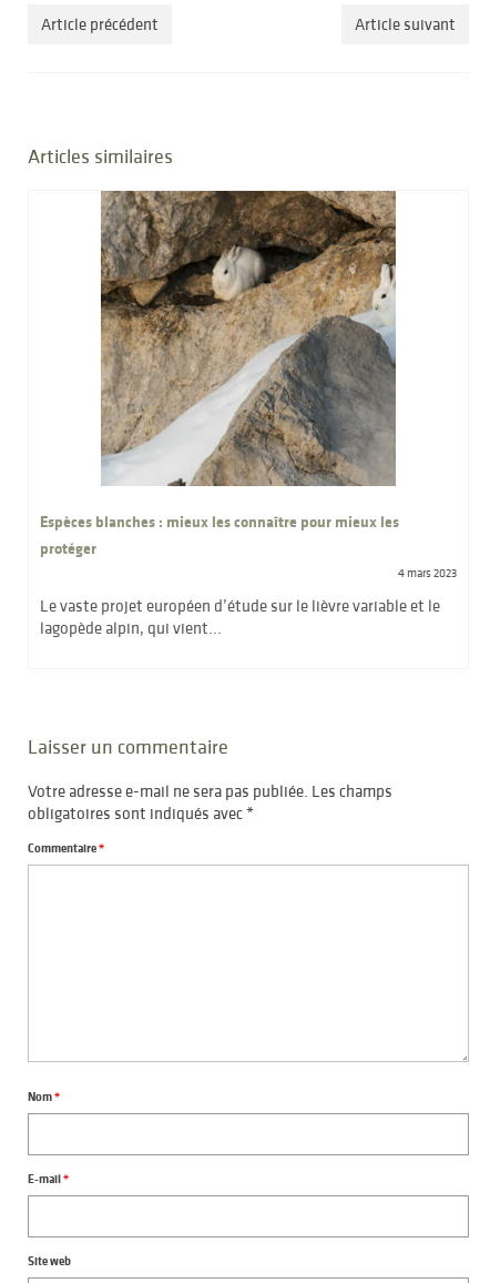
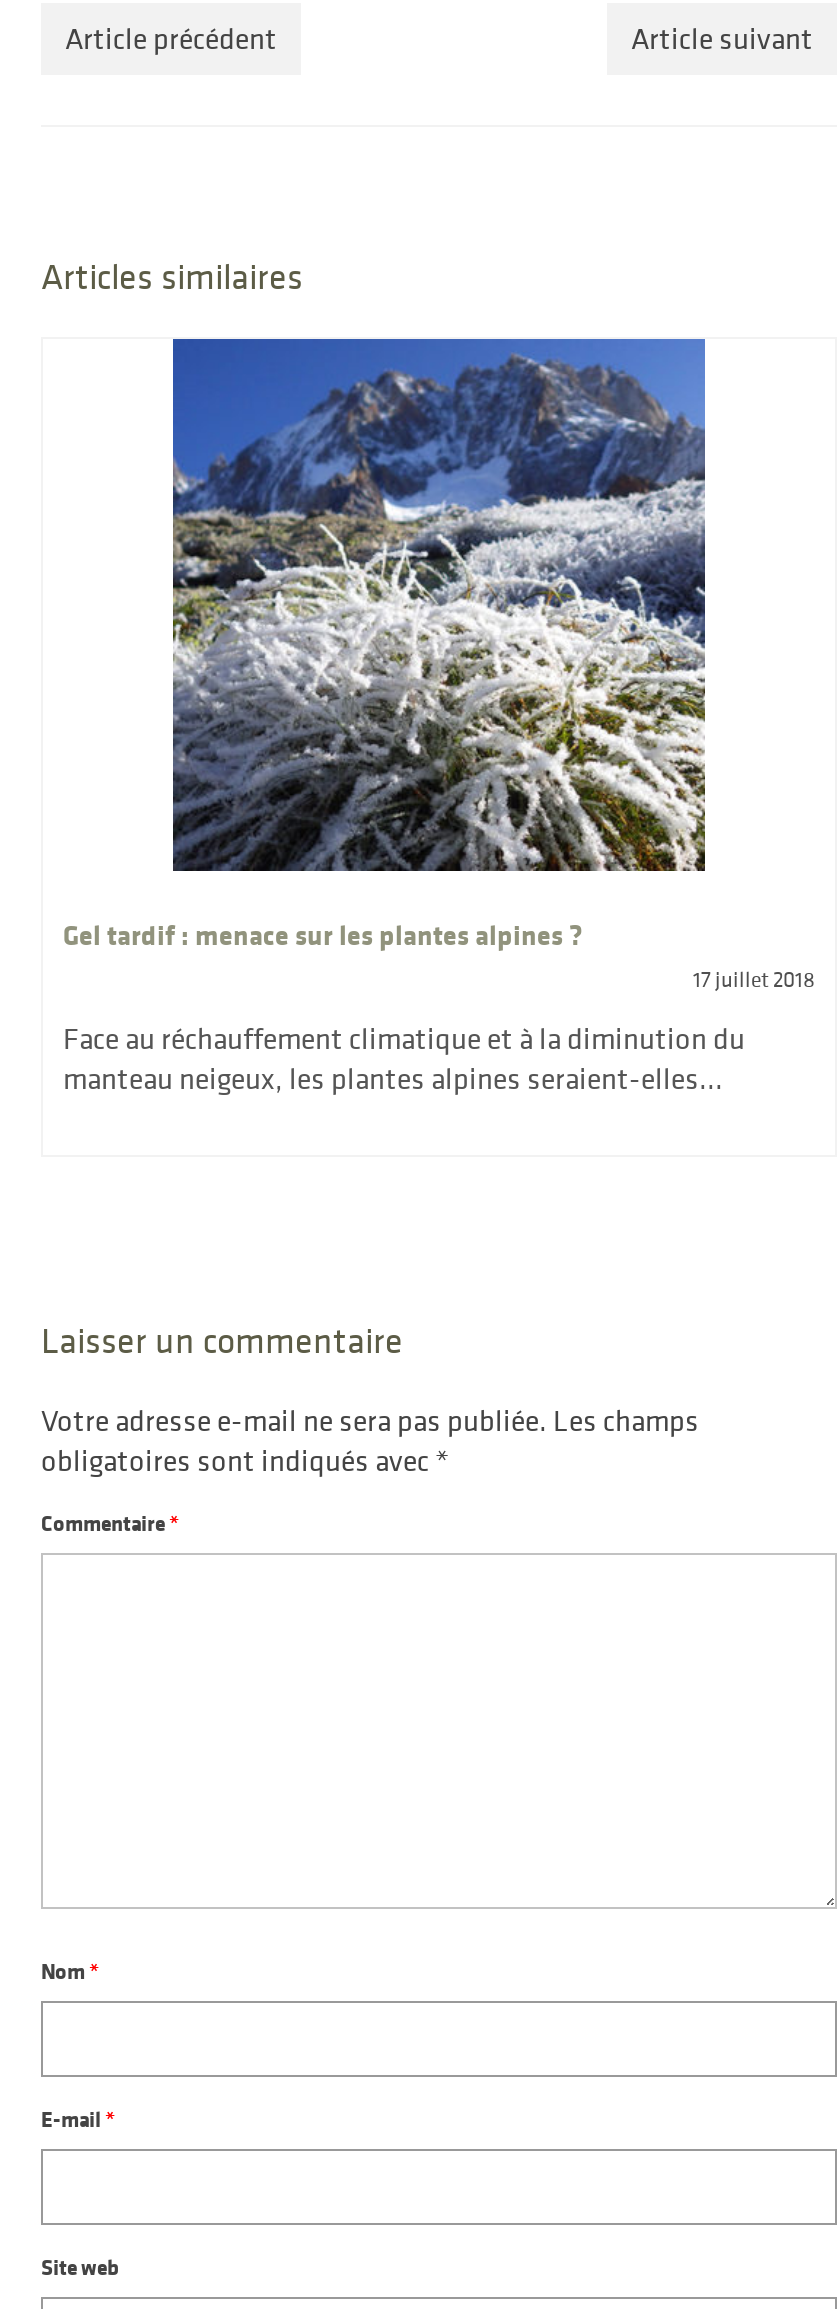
[40,190,457,580] [image] | Espèces blanches : mieux les connaître pour mieux les | protéger | 4 mars 2023 -> [63,337,815,993] [image] | Gel tardif : menace sur les plantes alpines ? | 17 juillet 2018
[40,595,440,638] Le vaste projet européen d’étude sur le lièvre variable et le | lagopède alpin, qui vient... -> [63,1019,745,1097] Face au réchauffement climatique et à la diminution du | manteau neigeux, les plantes alpines seraient-elles...

